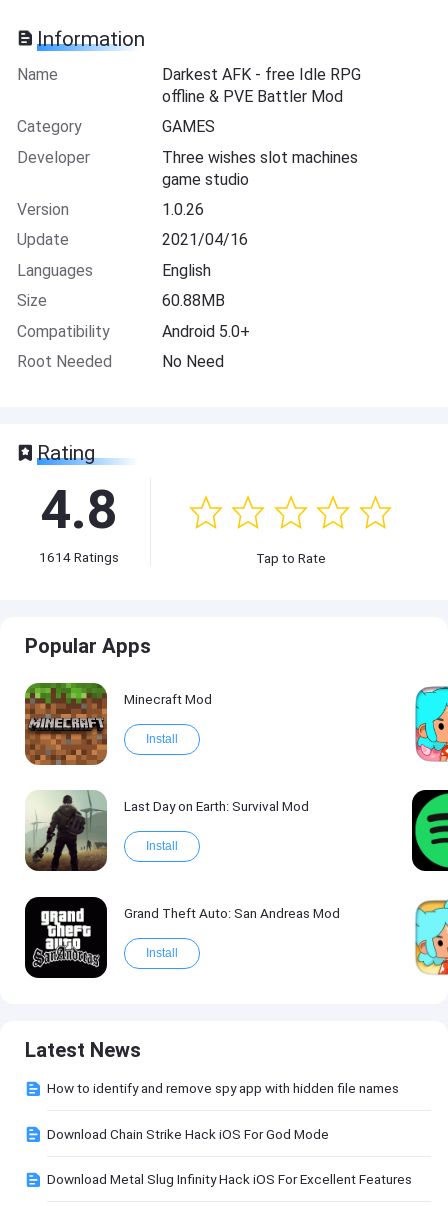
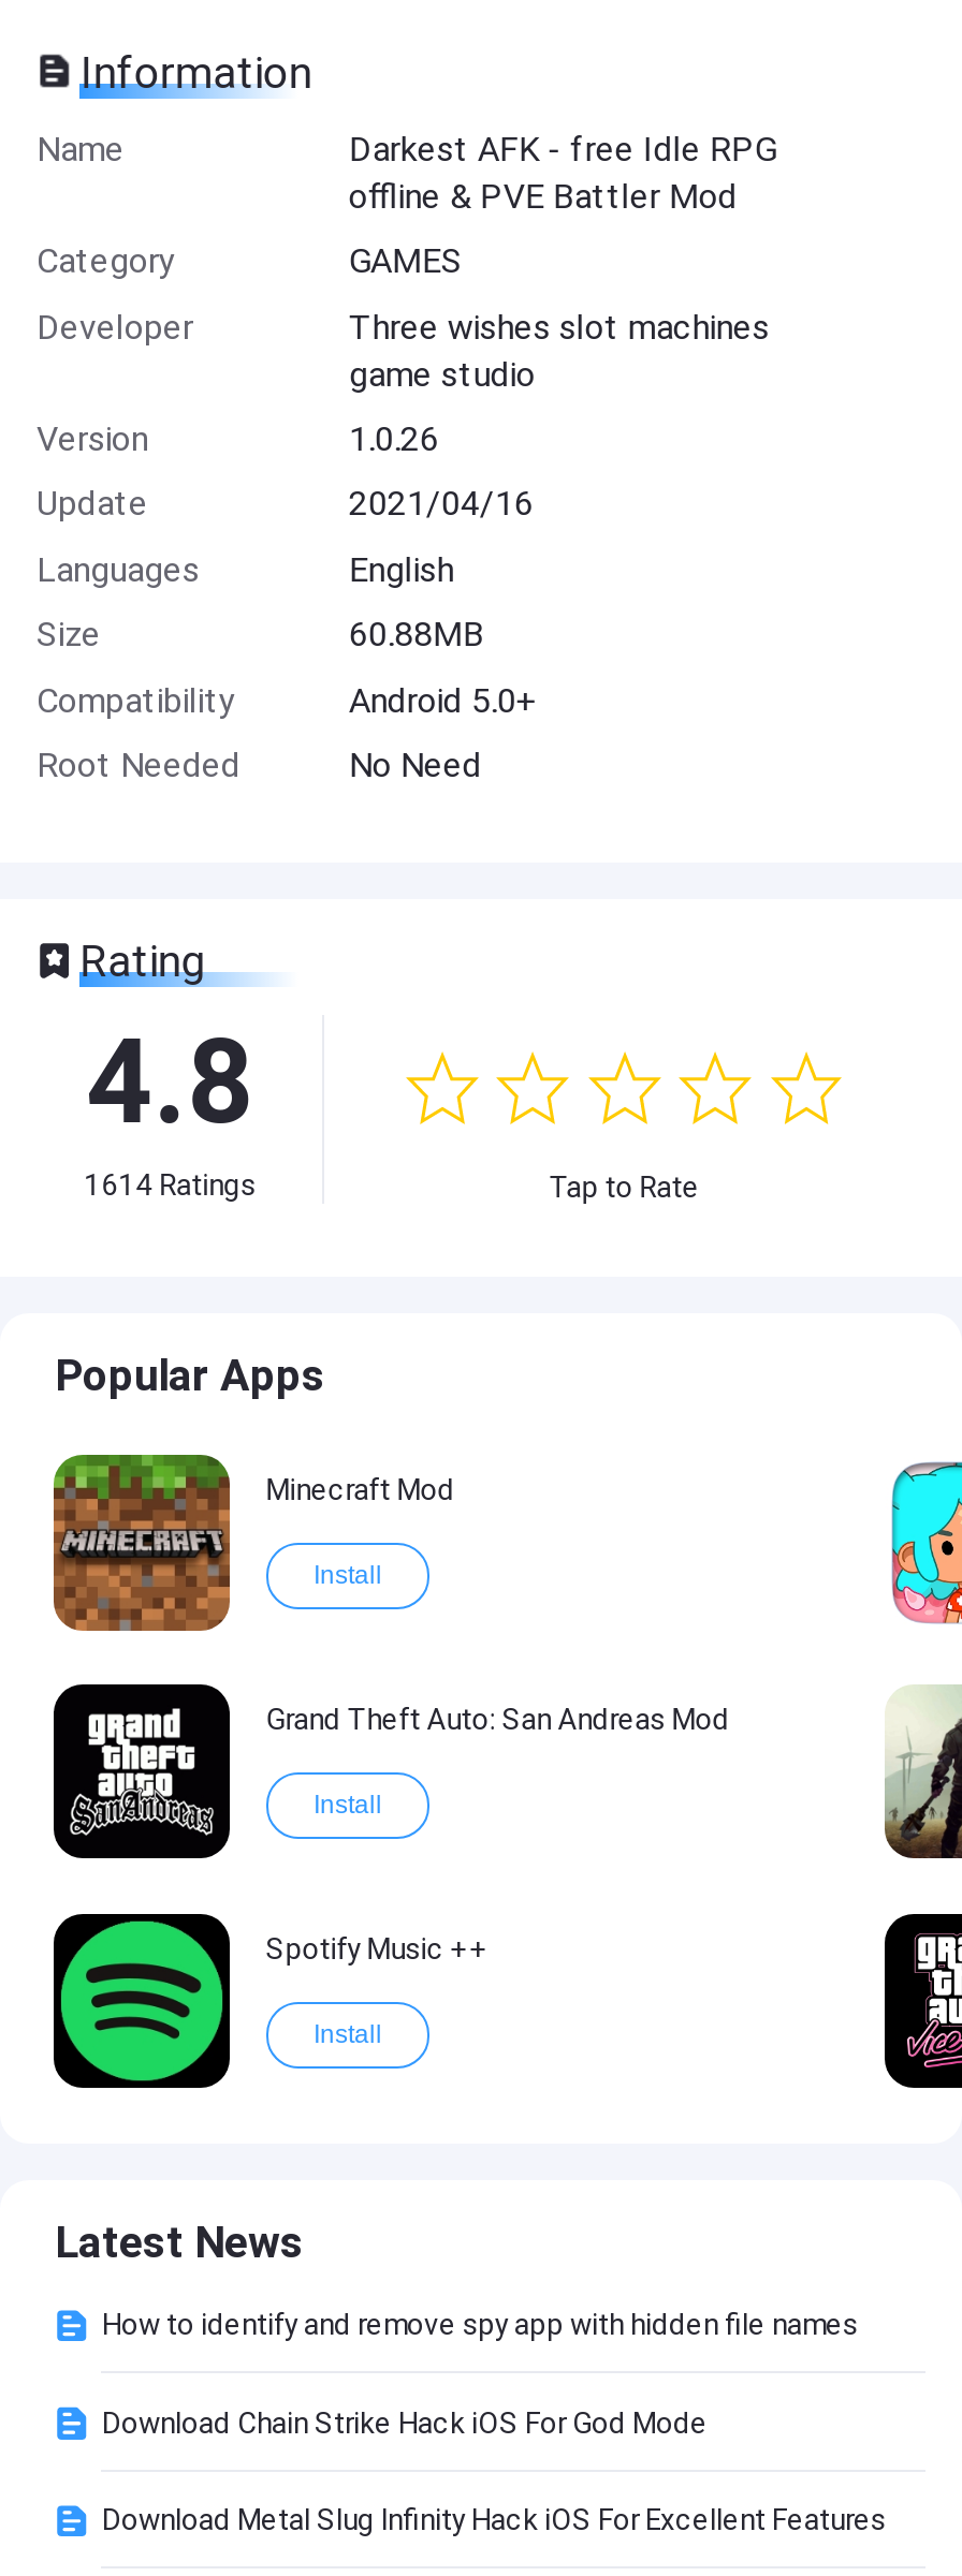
[24,790,108,871] [image] -> [52,1682,232,1858] [image]
[411,789,445,871] [image] -> [883,1684,956,1858] [image]
[124,798,309,814] Last Day on Earth: Survival Mod -> none
none -> [266,1931,489,1966] Spotify Music ++
[28,900,104,975] [image] -> [60,1920,223,2081] [image]
[412,897,445,978] [image] -> [883,1912,956,2090] [image]
moved [124,905,340,921] -> [266,1702,730,1736]: Grand Theft Auto: San Andreas Mod

